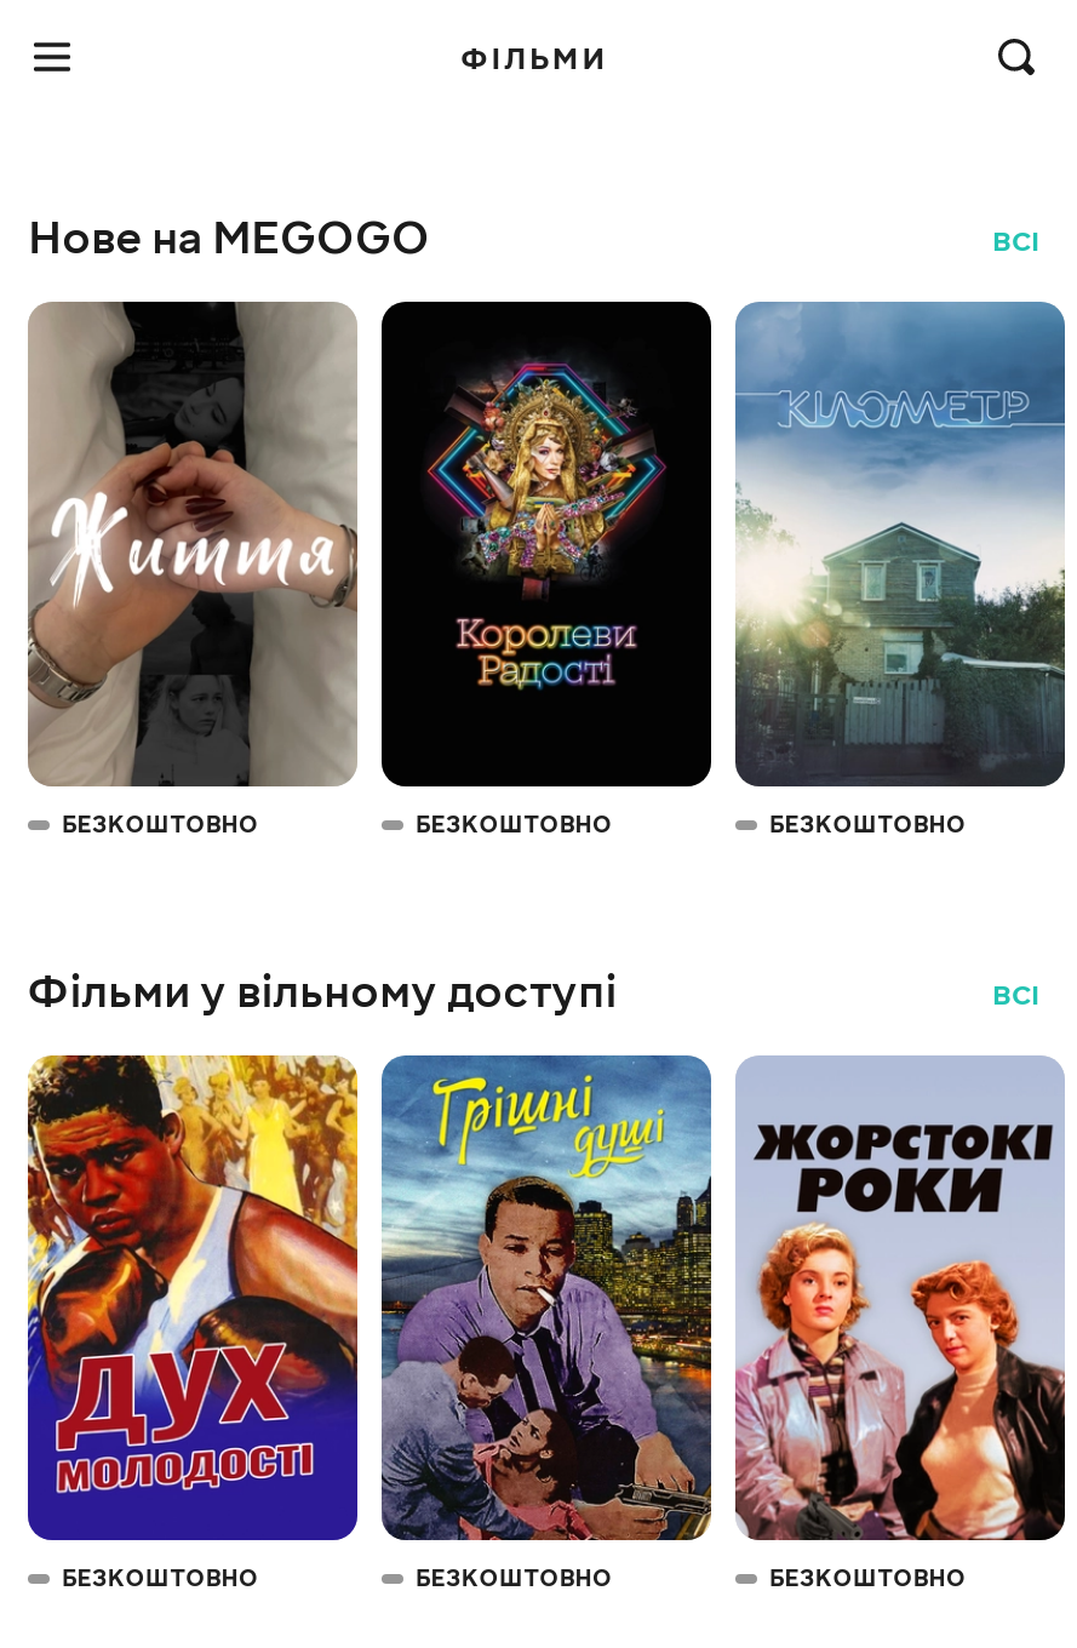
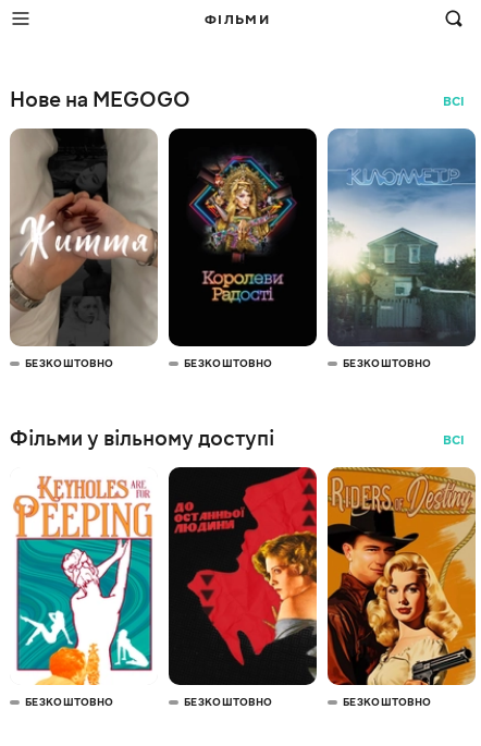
[25,1053,360,1543] [image] -> [10,467,158,686] [image]
[379,1053,714,1543] [image] -> [168,466,318,686] [image]
[733,1055,1067,1543] [image] -> [326,466,477,686] [image]

